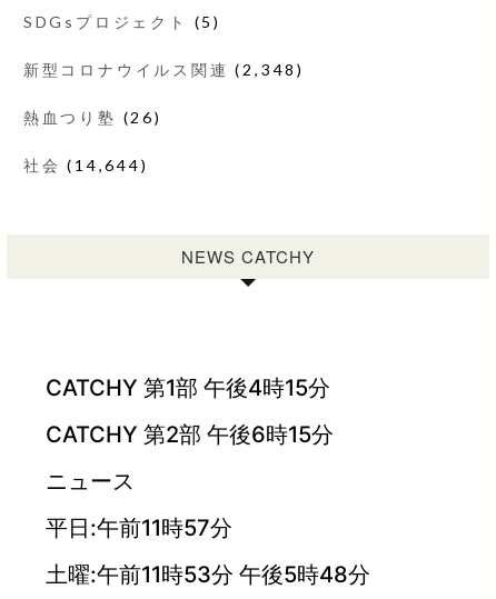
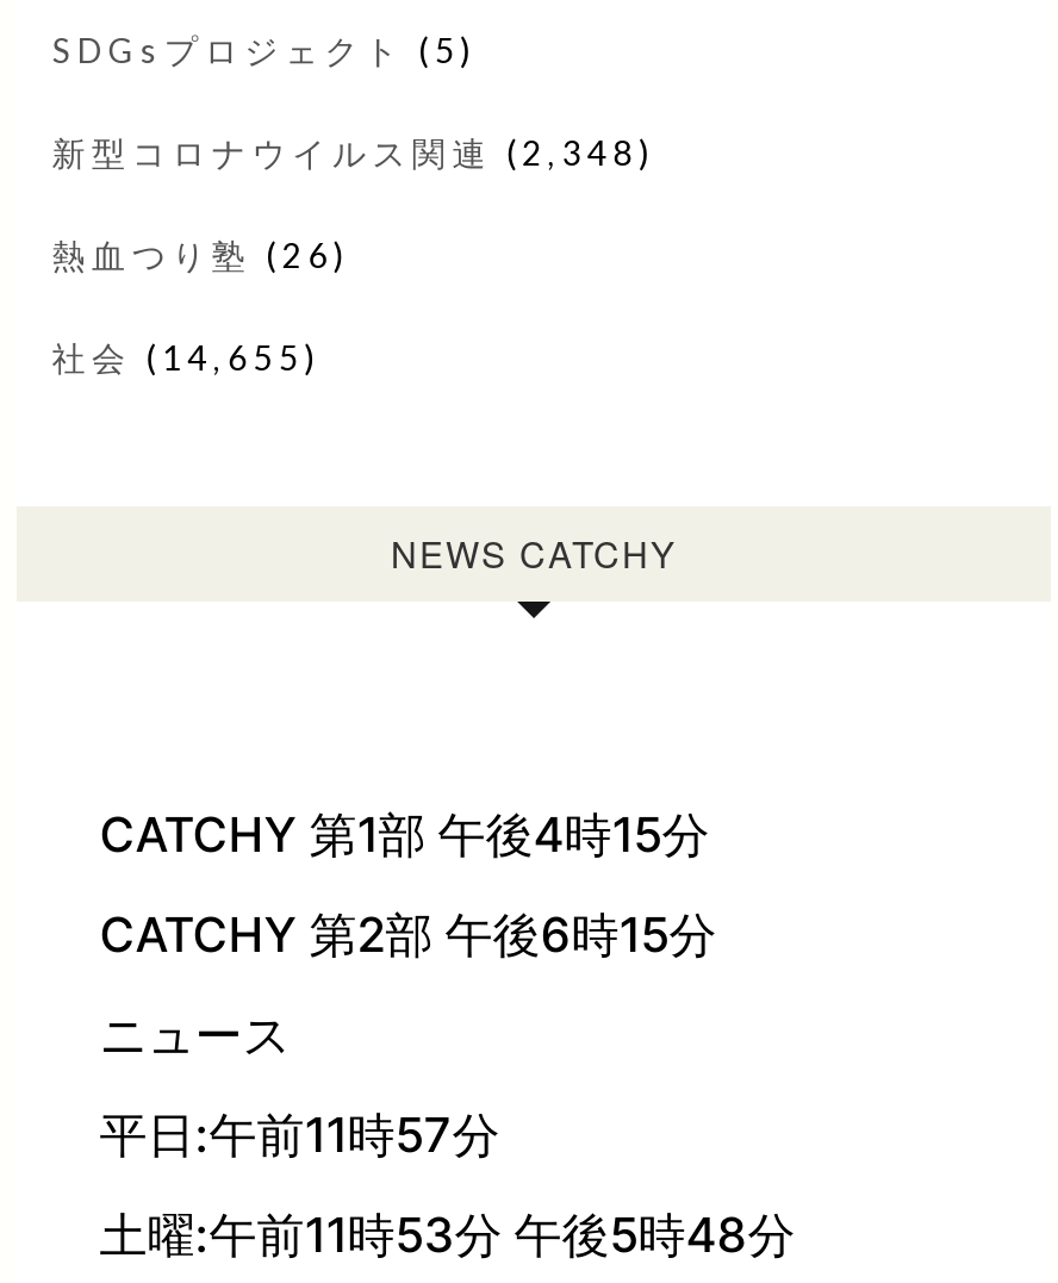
[23,155,148,174] 社会(14,644) -> [52,337,320,377] 社会(14,655)

